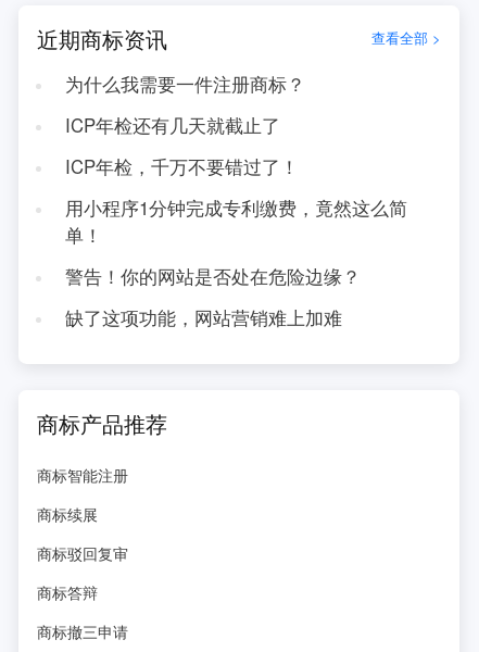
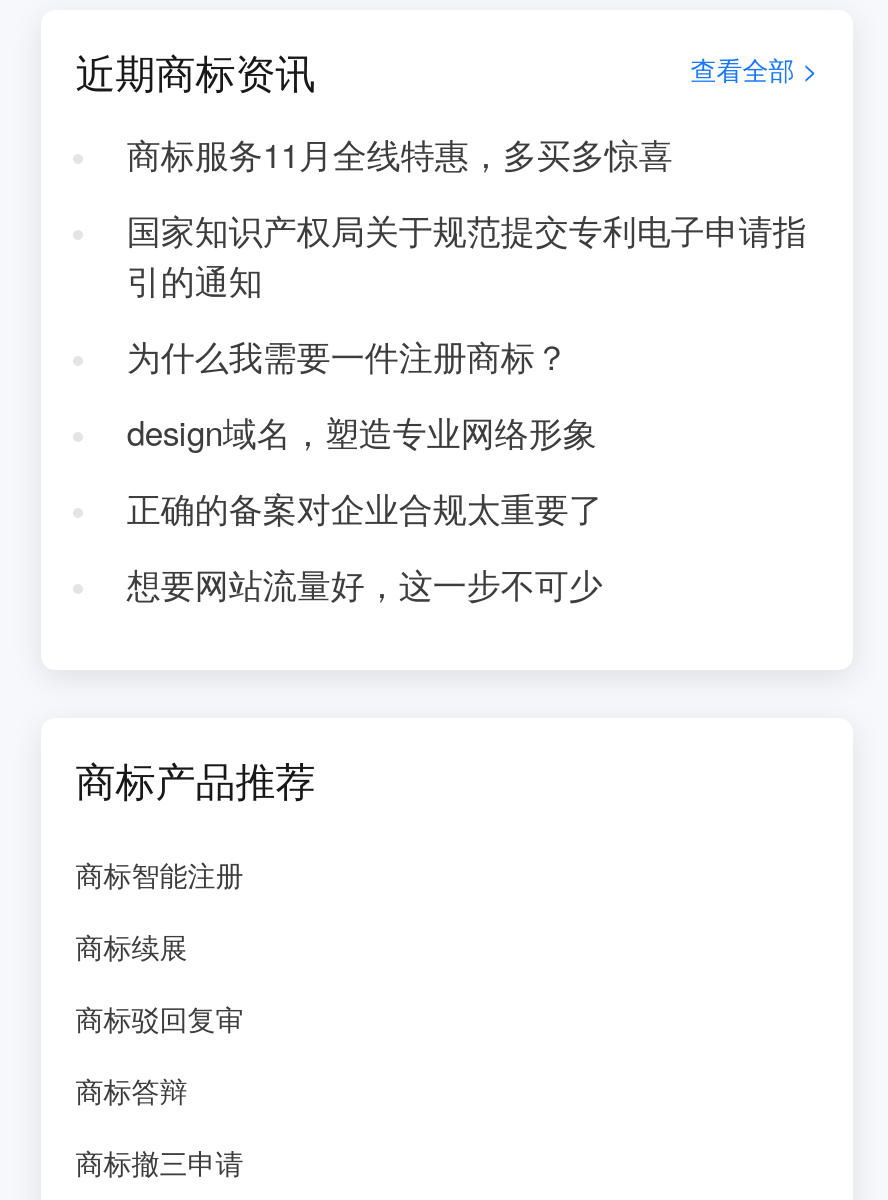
none -> [127,130,807,304] 商标服务11月全线特惠，多买多惊喜 | 国家知识产权局关于规范提交专利电子申请指 | 引的通知
moved [65,71,305,97] -> [127,332,569,380]: 为什么我需要一件注册商标？
[65,112,407,330] ICP年检还有几天就截止了 | ICP年检，千万不要错过了！ | 用小程序1分钟完成专利缴费，竟然这么简 | 单！ | 警告！你的网站是否处在危险边缘？ | 缺了这项功能，网站营销难上加难 -> [127,408,603,608] design域名，塑造专业网络形象 | 正确的备案对企业合规太重要了 | 想要网站流量好，这一步不可少

